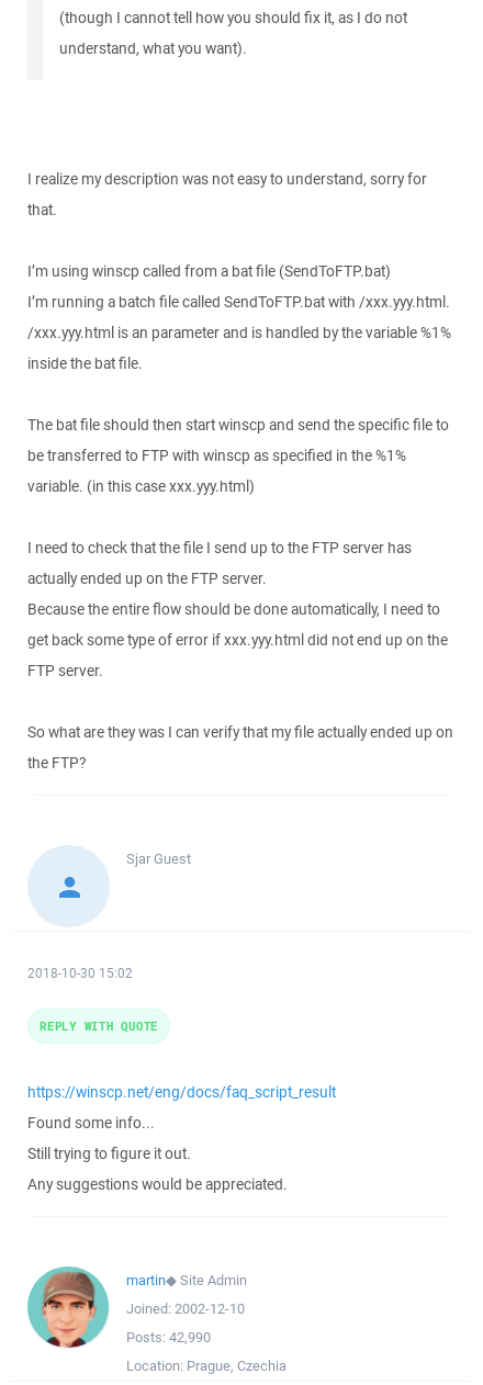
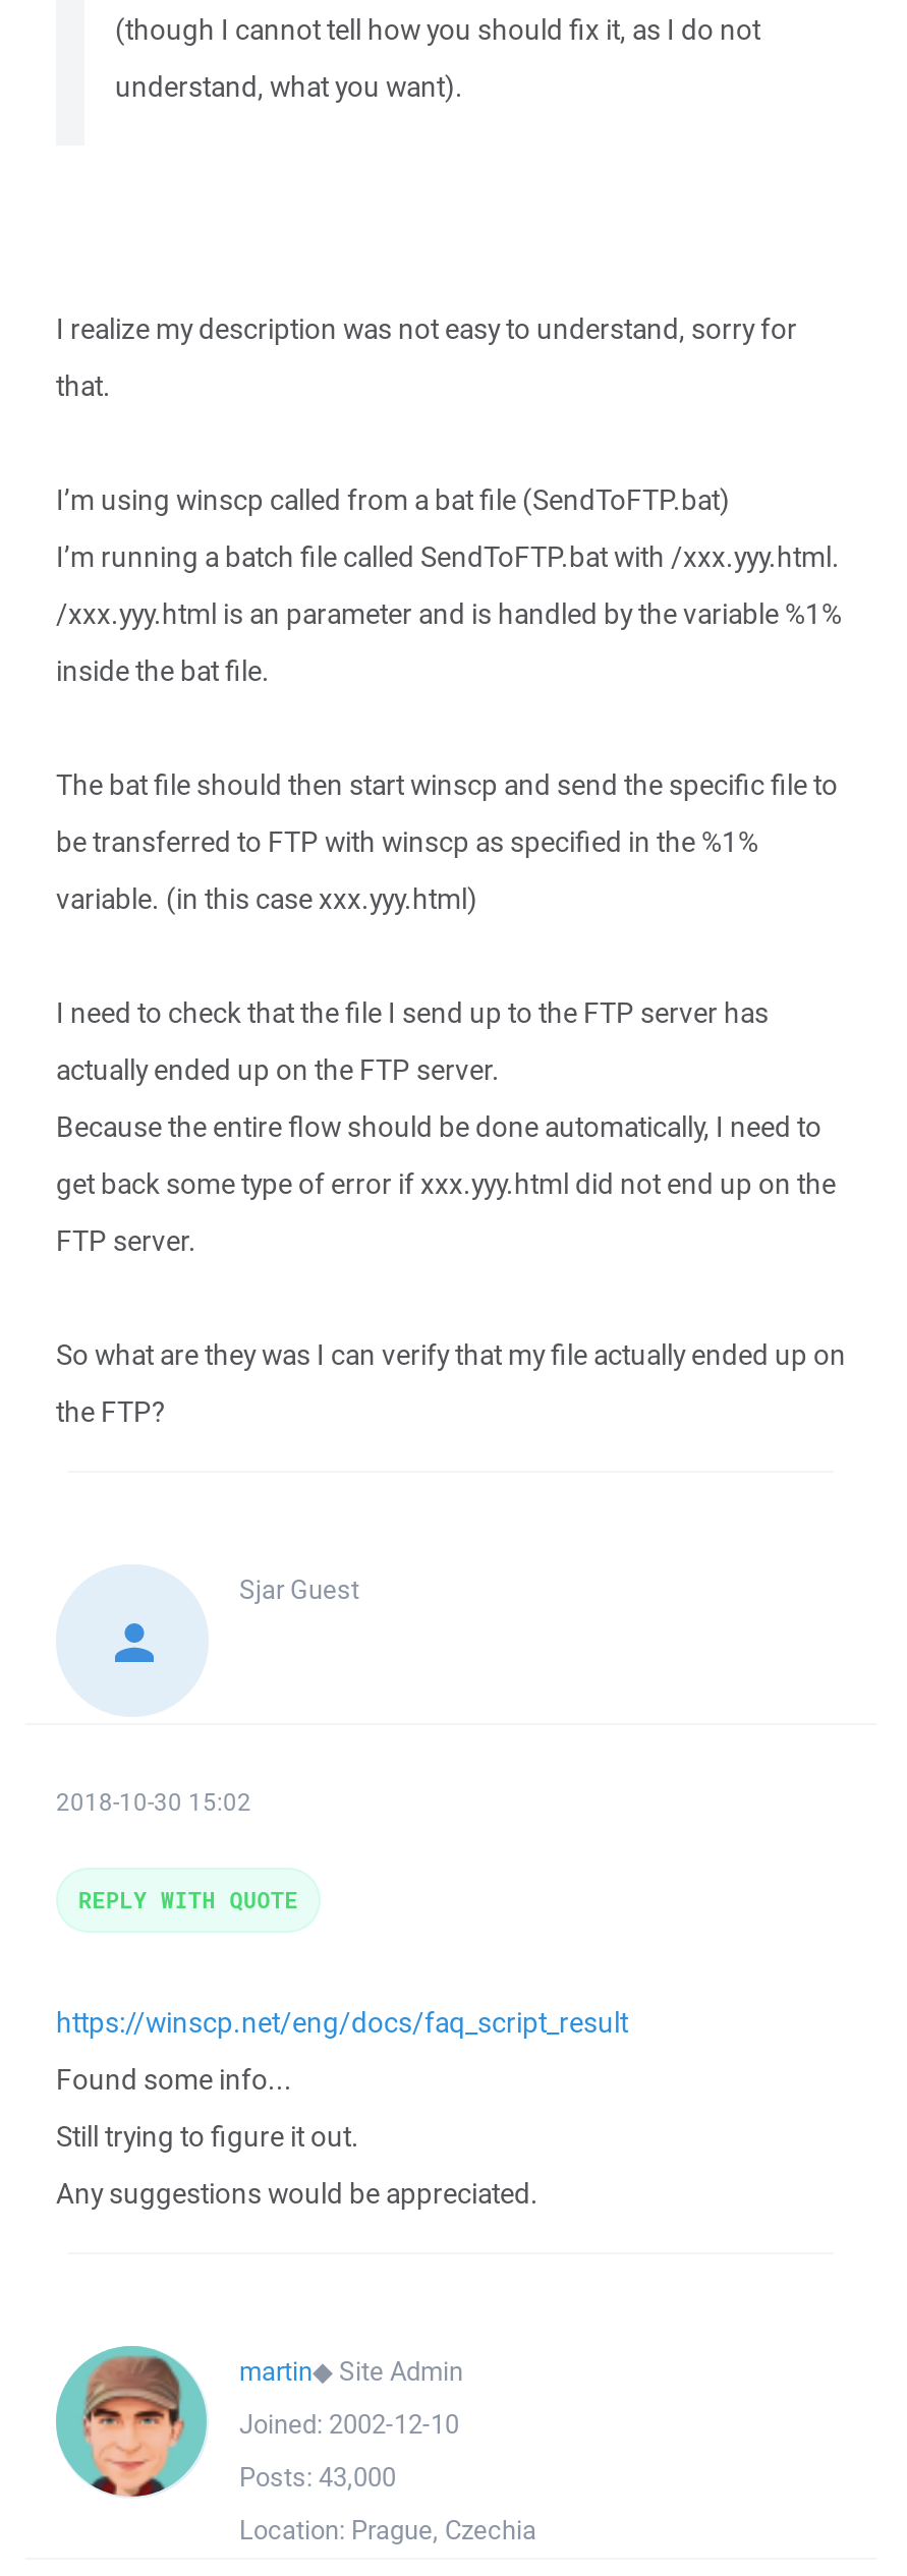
[126,1328,211,1347] Posts: 42,990 -> [239,2460,396,2495] Posts: 43,000

